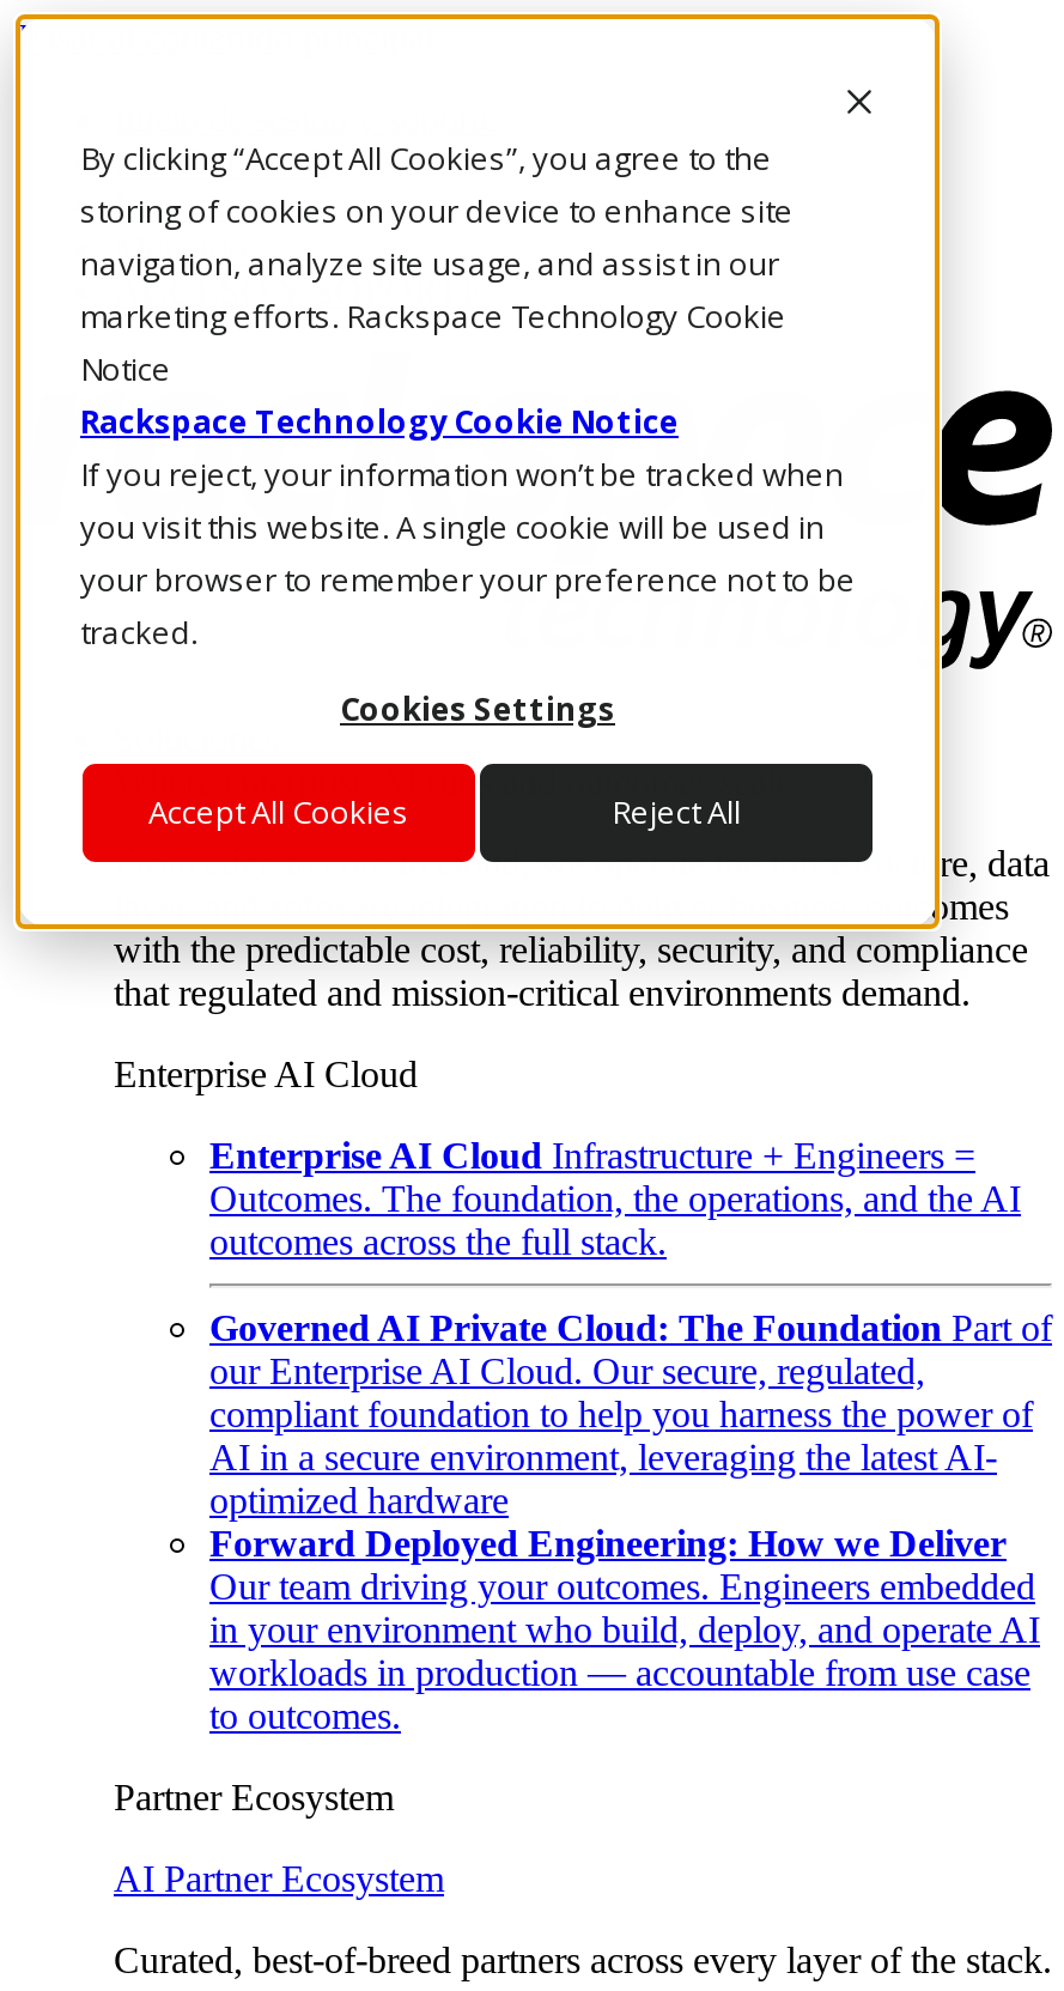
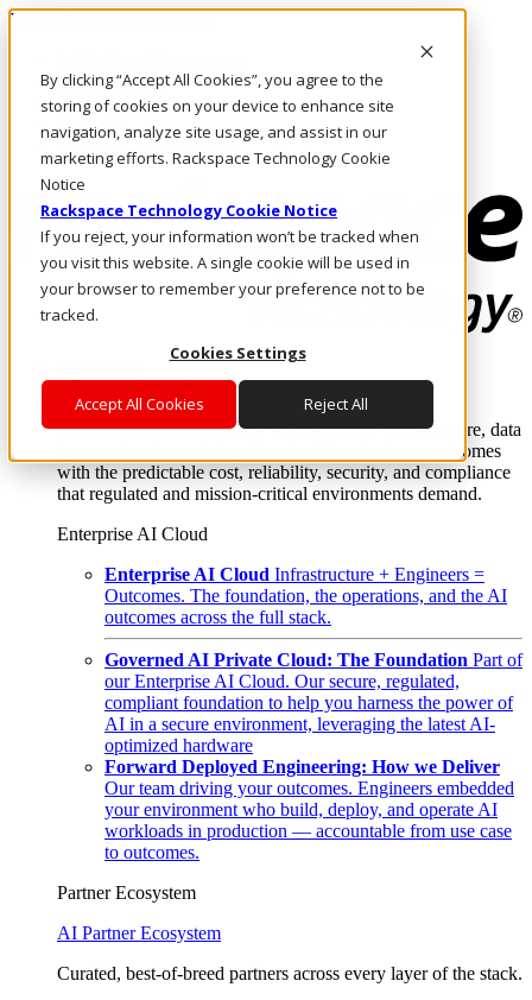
[209,1610,1040,1650] in your environment who build, deploy, and operate AI -> [104,800,498,820] your environment who build, deploy, and operate AI

